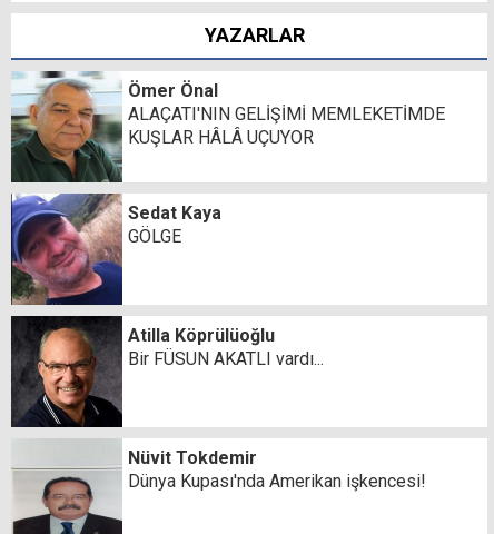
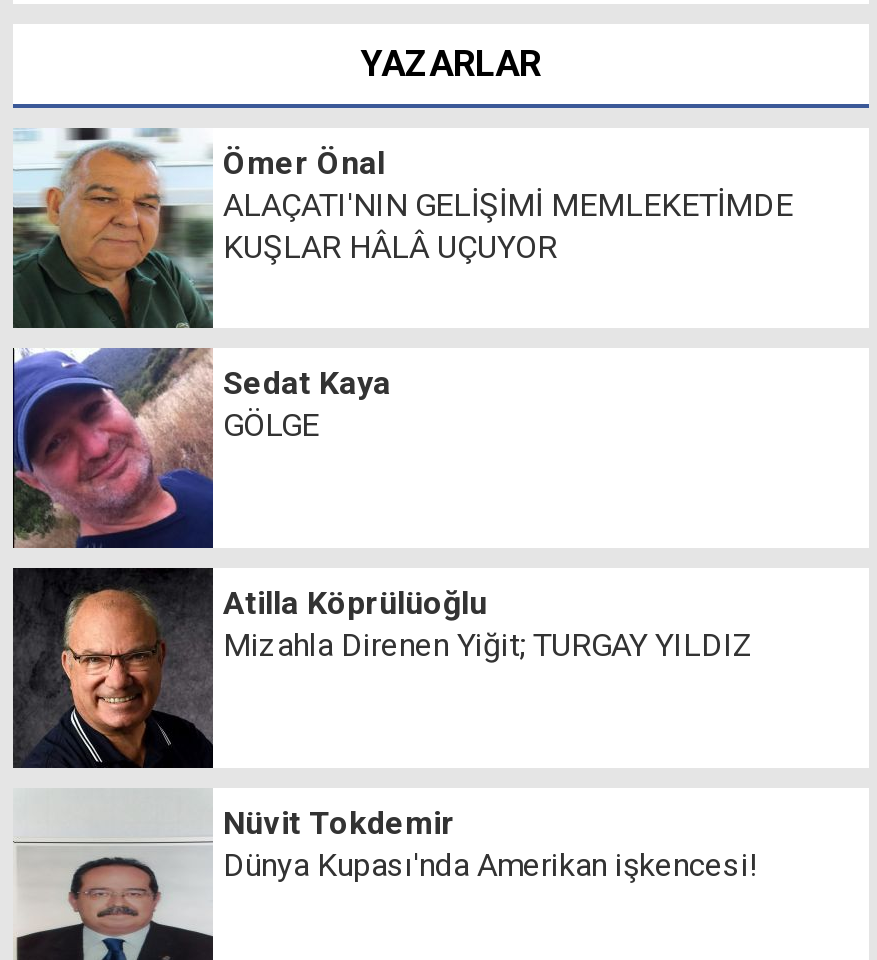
[128,349,324,370] Bir FÜSUN AKATLI vardı... -> [223,627,753,665] Mizahla Direnen Yiğit; TURGAY YILDIZ

